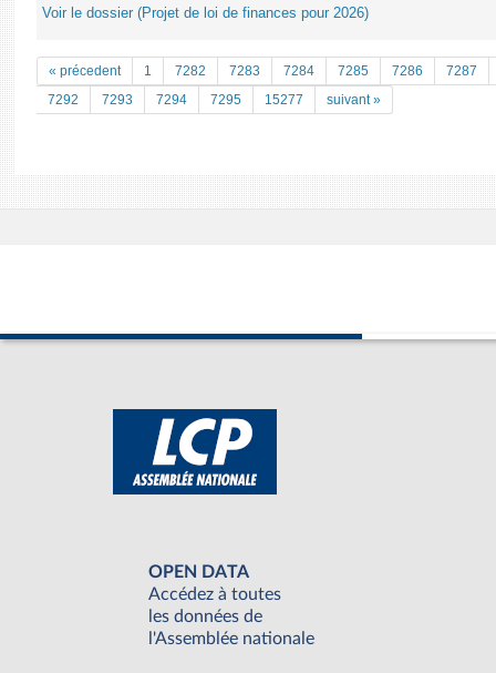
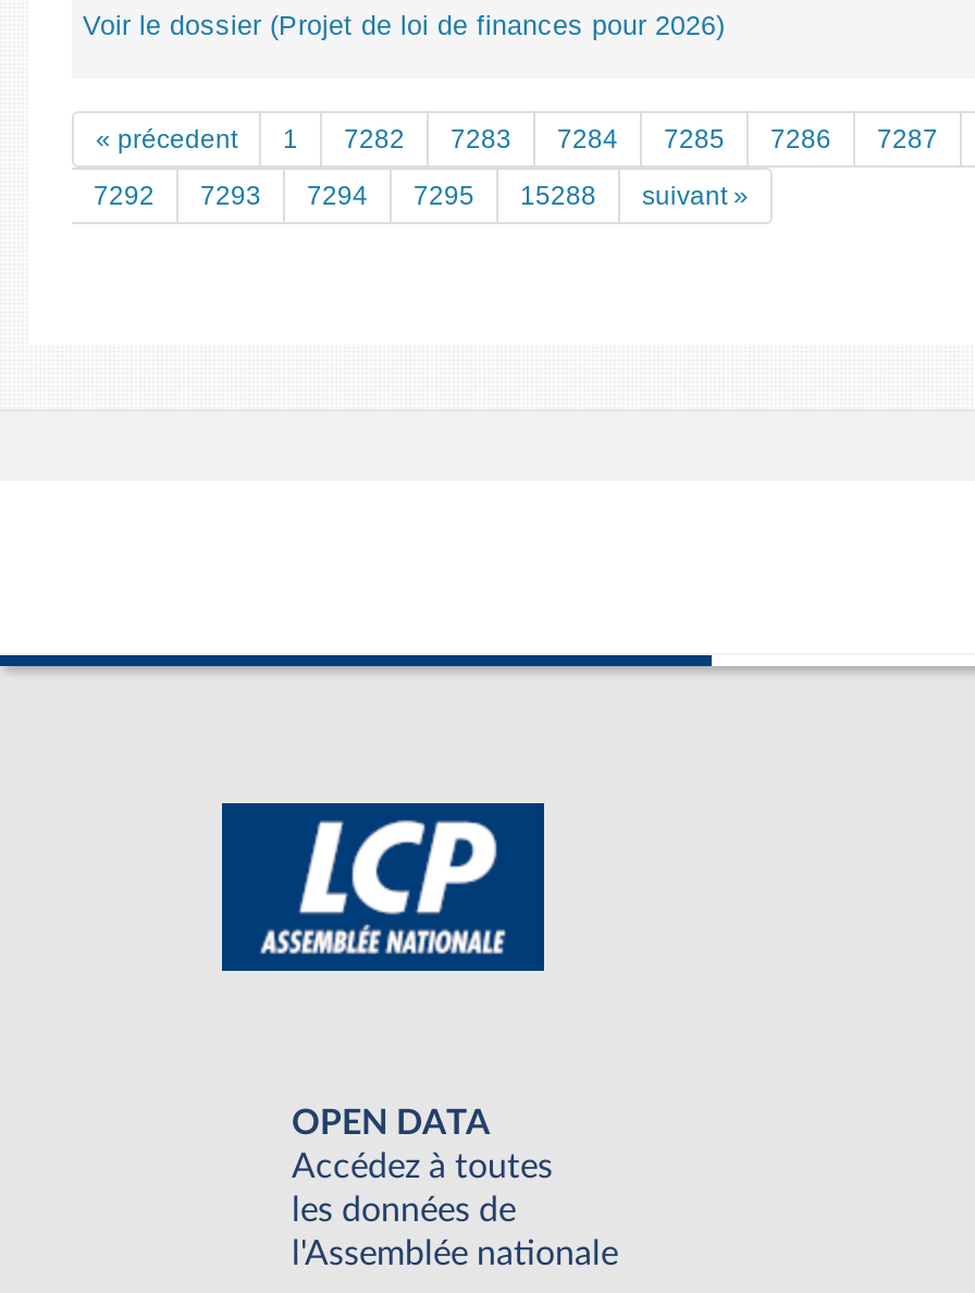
[48,92,381,108] 7292 7293 7294 7295 15277 suivant » -> [94,181,749,211] 7292 7293 7294 7295 15288 suivant »

